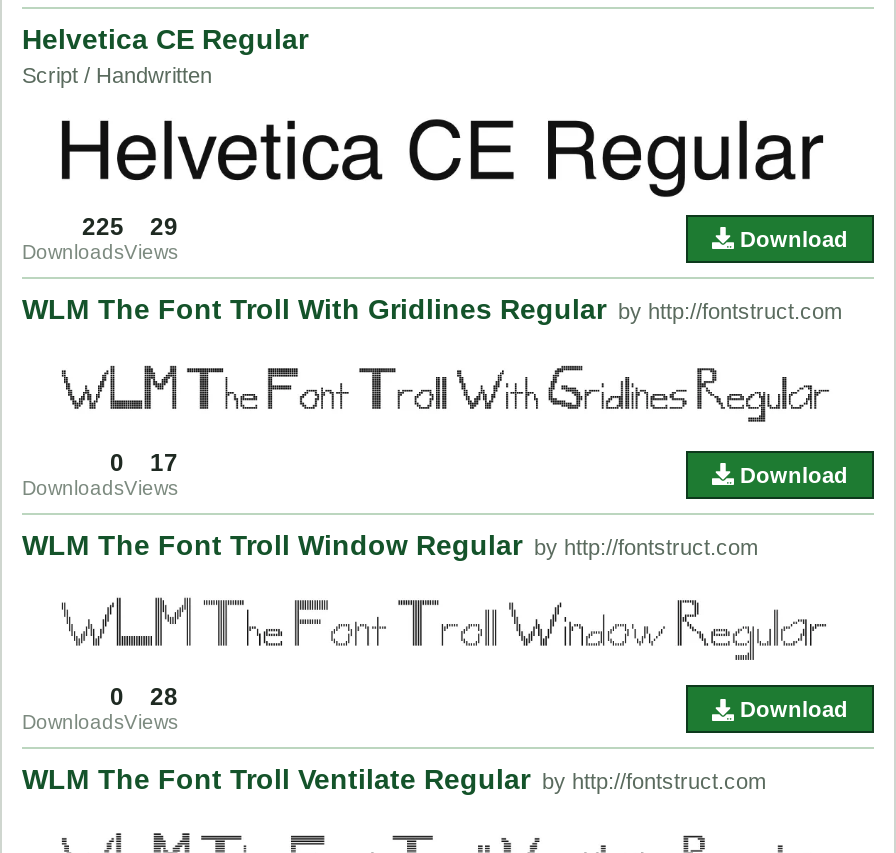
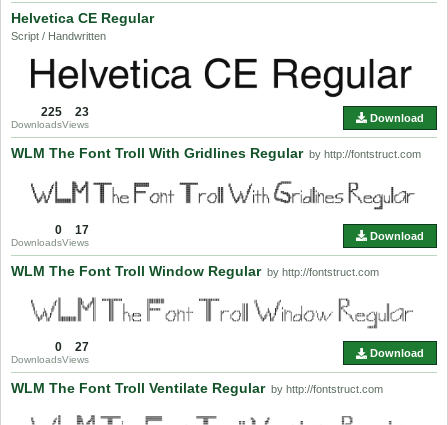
[82,212,178,240] 225 29 -> [41,105,89,119] 225 23
[110,684,178,712] 0 28 -> [55,340,89,354] 0 27

